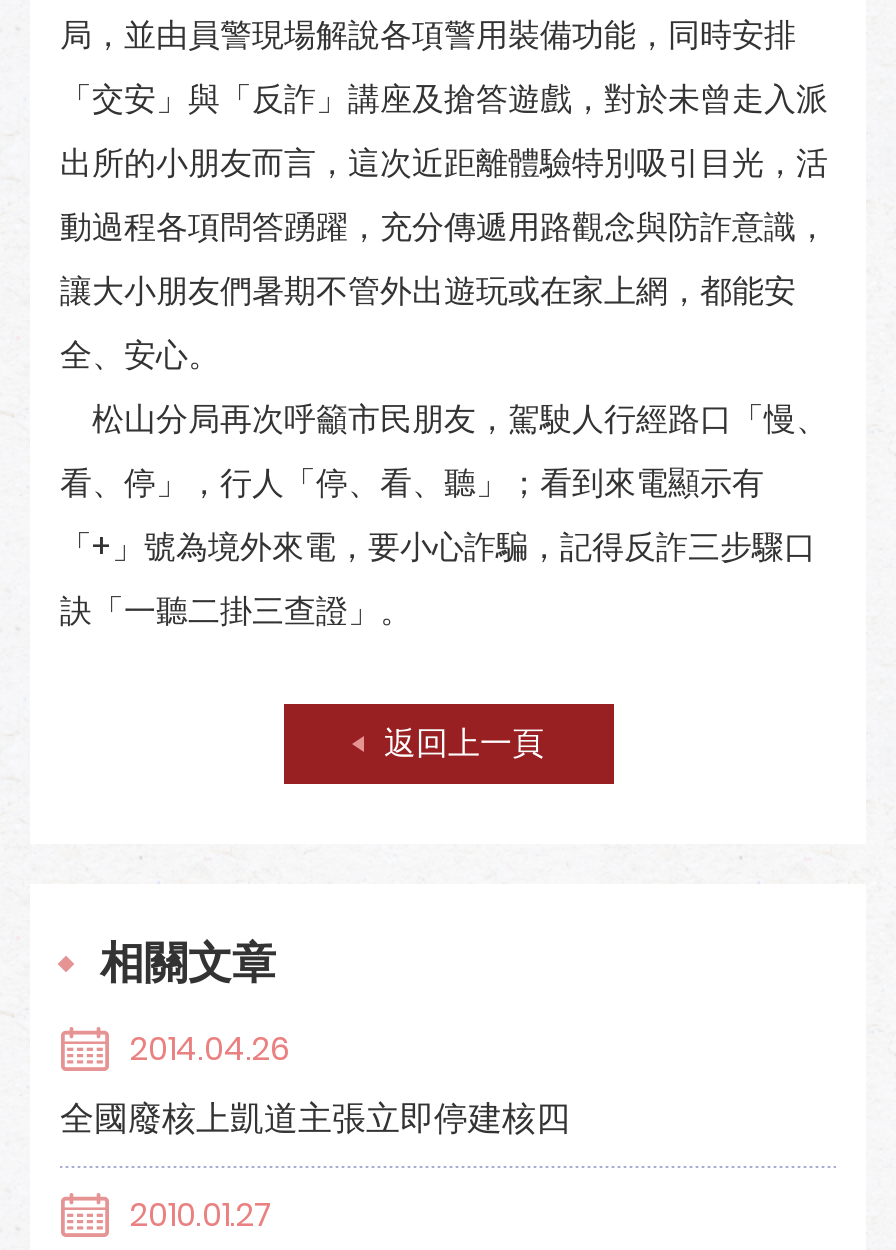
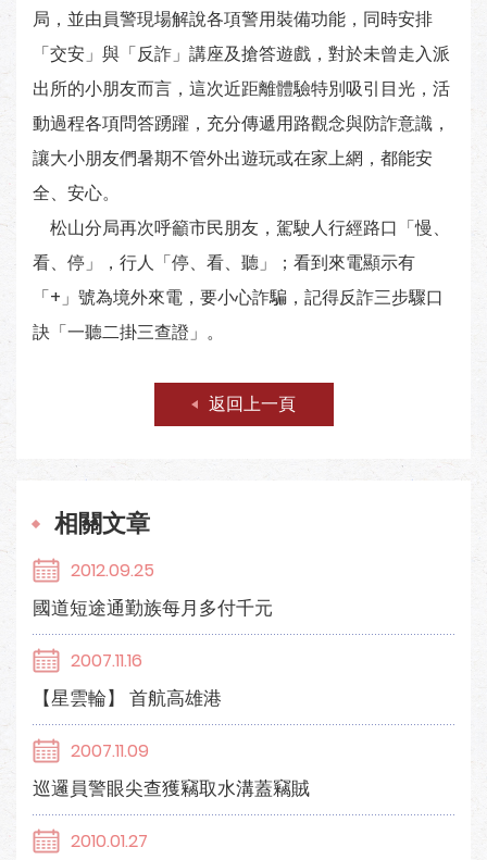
[60,1026,570,1142] 2014.04.26 | 全國廢核上凱道主張立即停建核四 -> [33,558,310,801] 2012.09.25 | 國道短途通勤族每月多付千元 | 2007.11.16 | 【星雲輪】 首航高雄港 | 2007.11.09 | 巡邏員警眼尖查獲竊取水溝蓋竊賊

